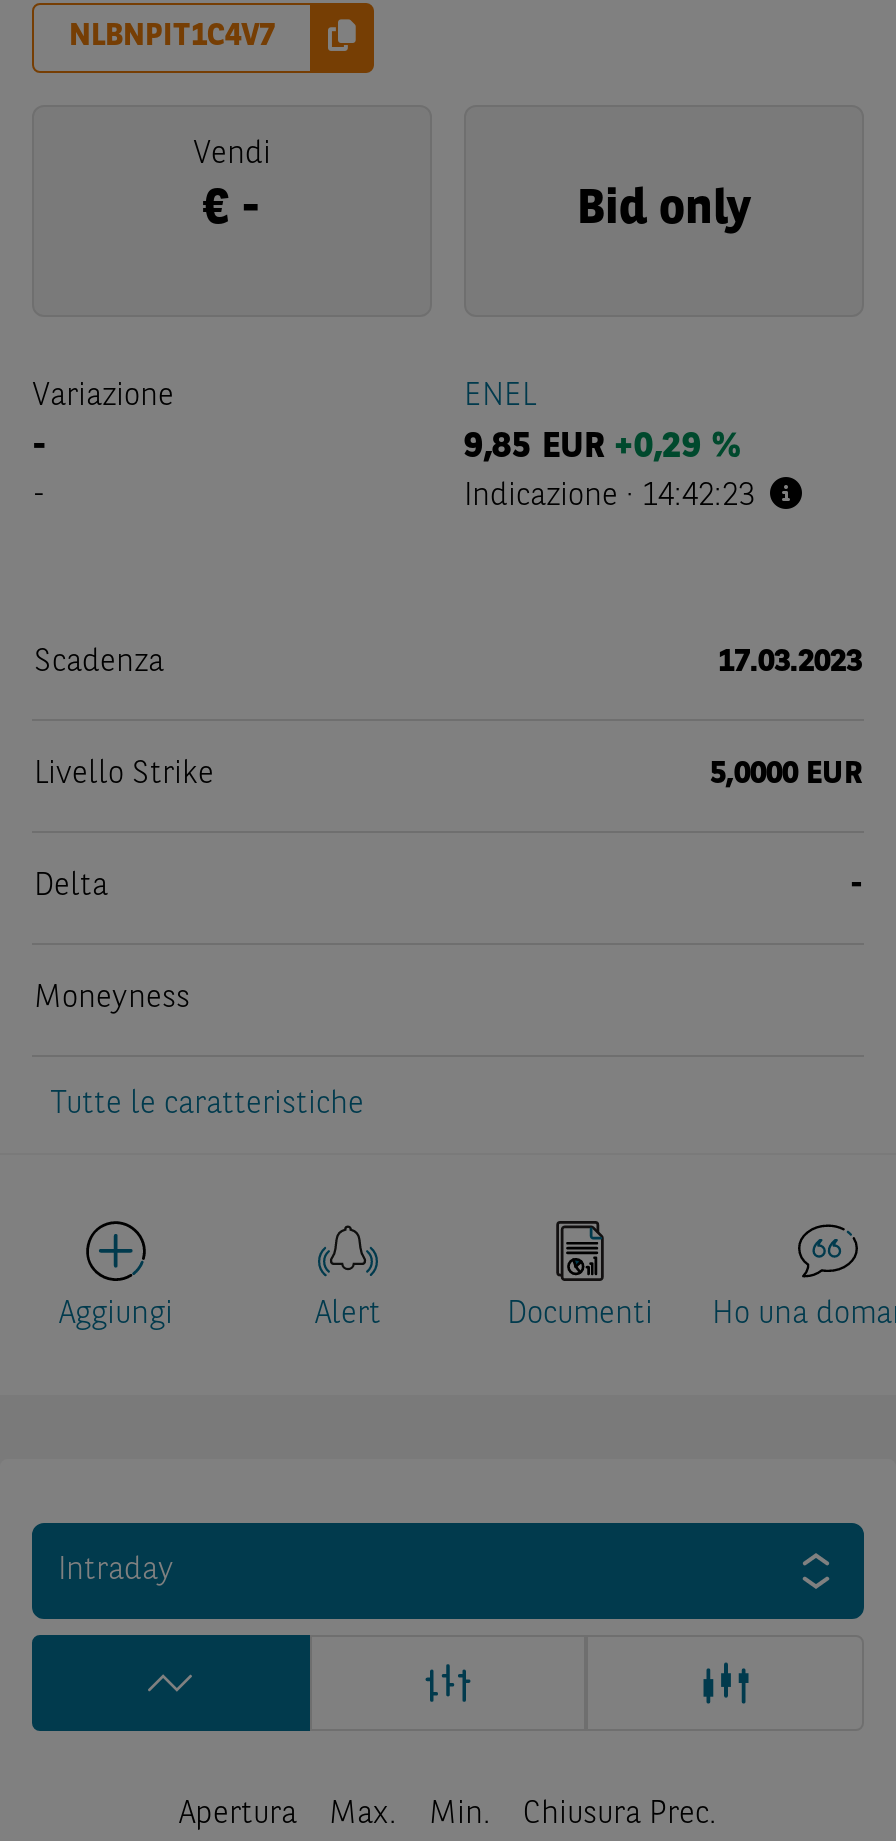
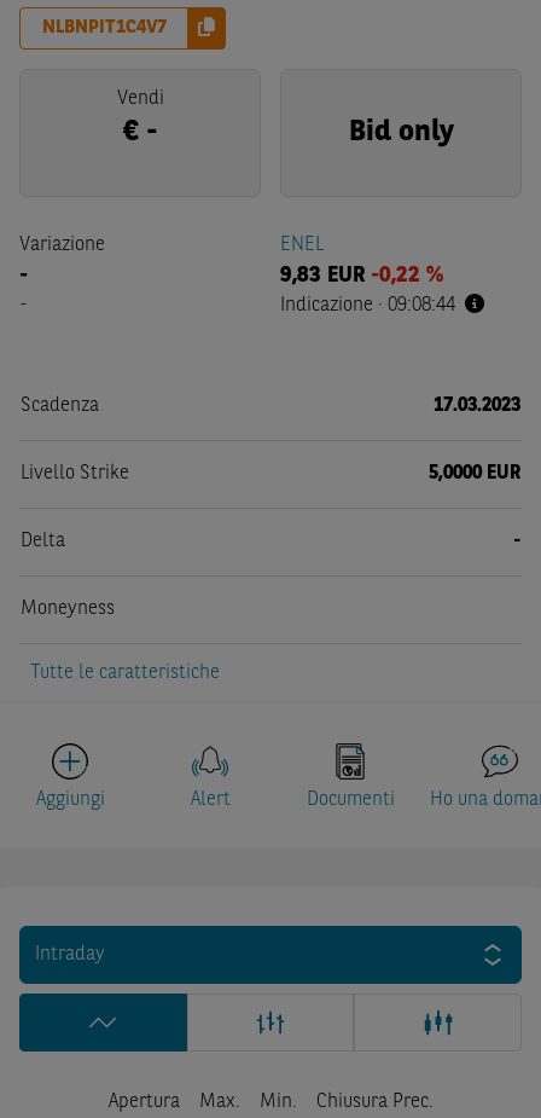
[464,429,740,465] 9,85 EUR +0,29 % -> [280,265,443,286] 9,83 EUR -0,22 %
[464,481,754,513] Indicazione · 14:42:23 -> [280,296,455,315] Indicazione · 09:08:44

